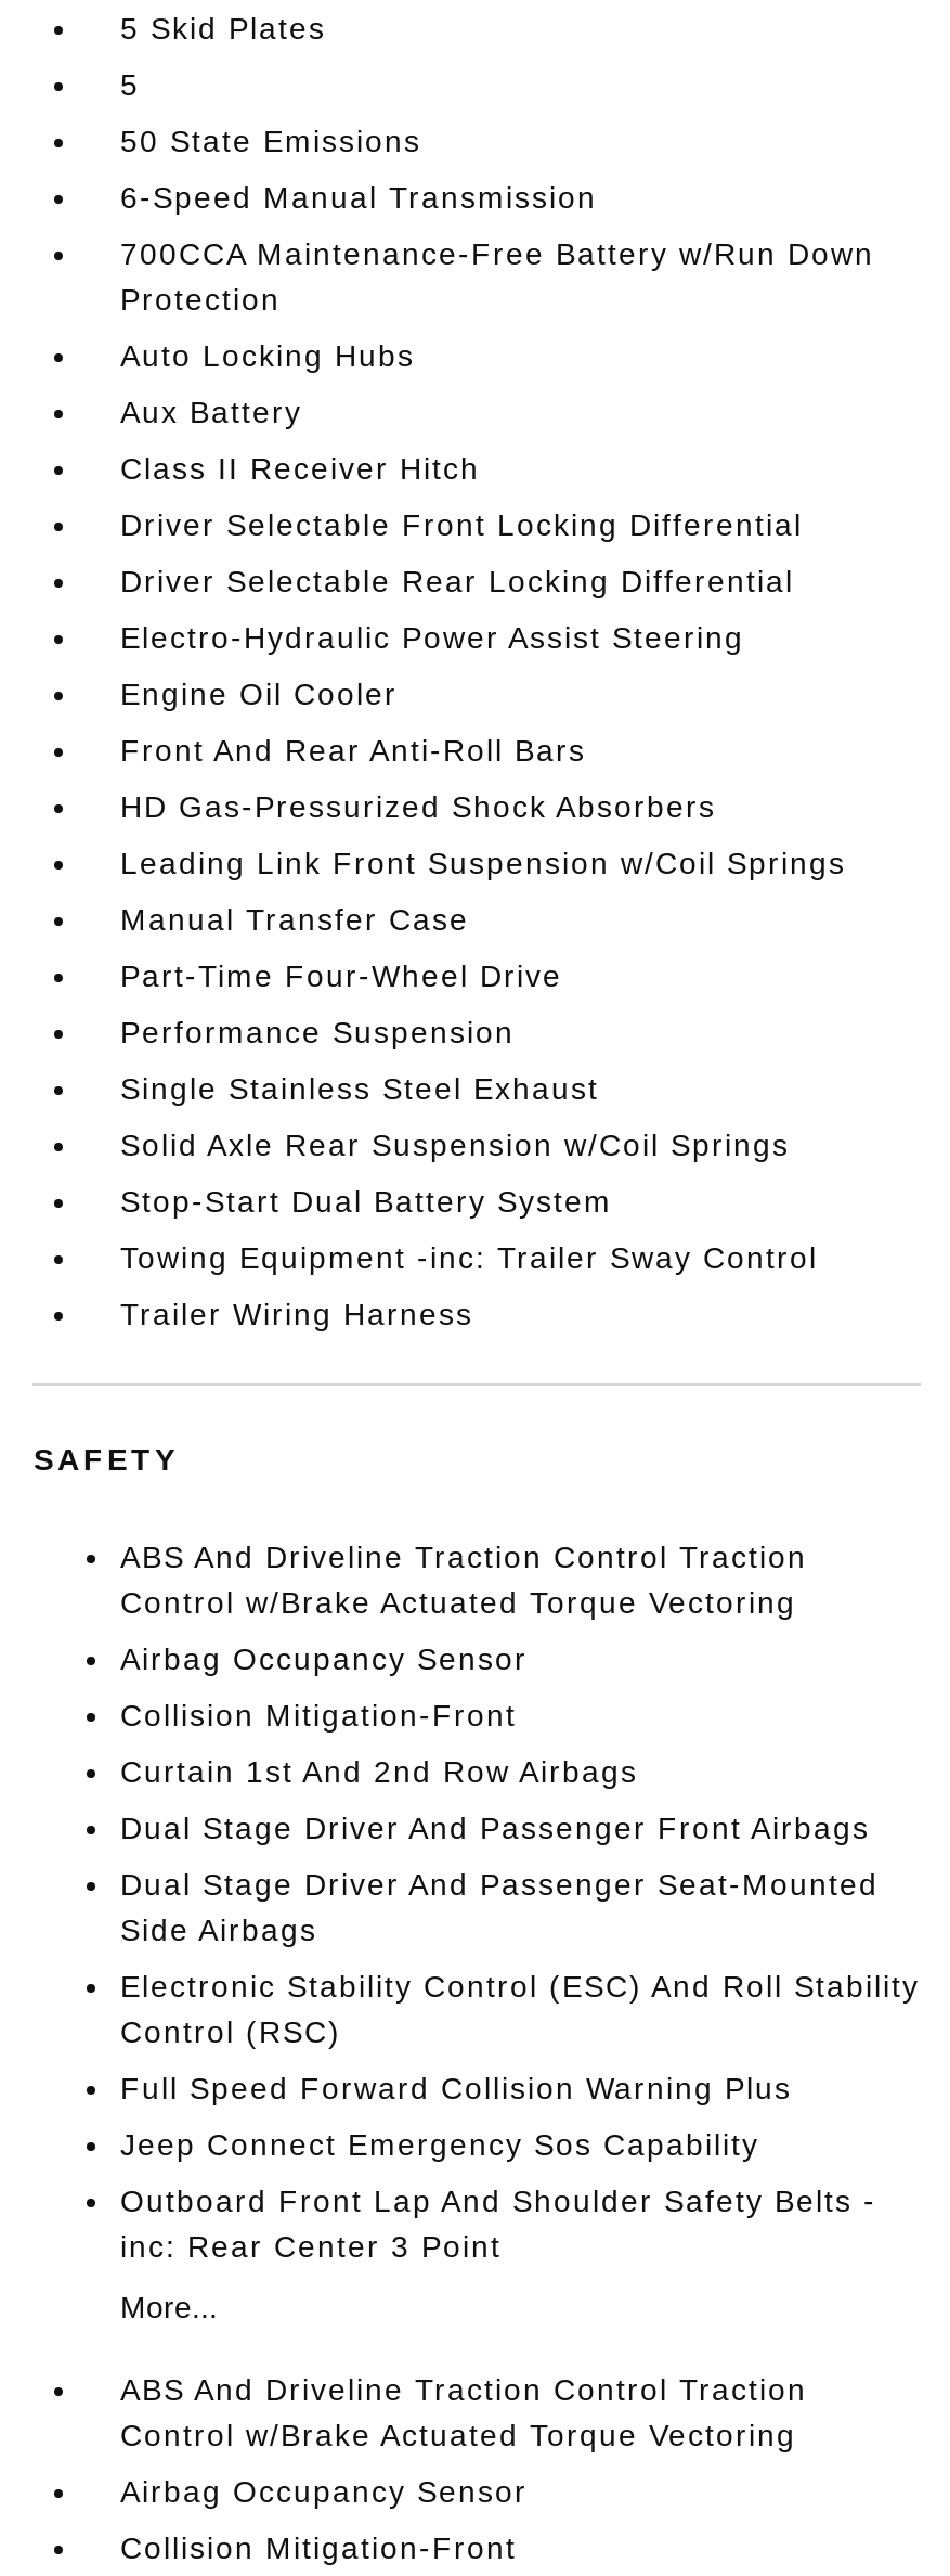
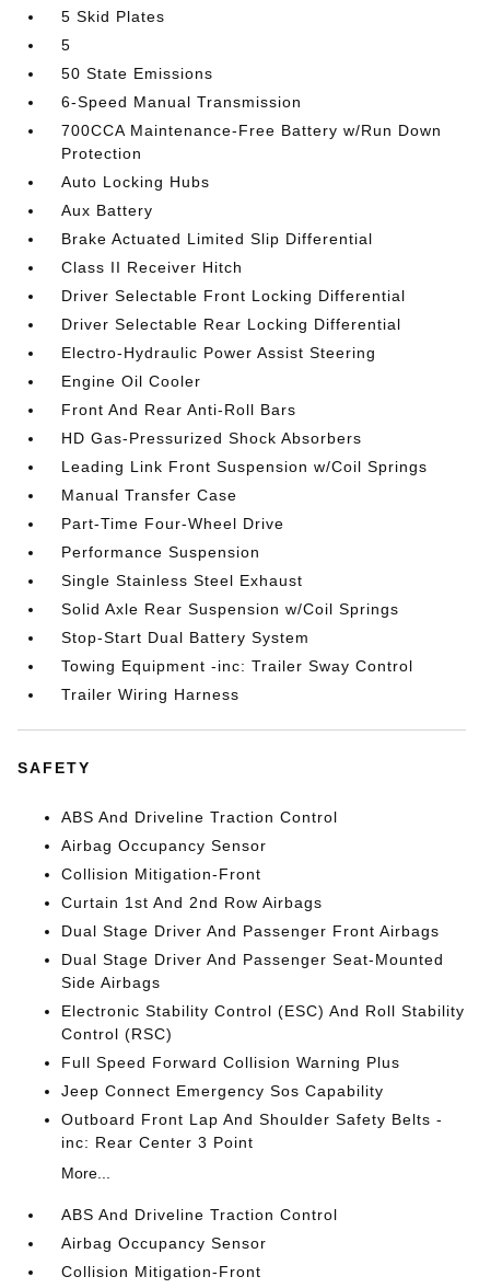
none -> [62,230,373,248] Brake Actuated Limited Slip Differential
moved [34,451,846,1477] -> [18,258,428,777]: Class II Receiver Hitch | Driver Selectable Front Locking Differential | Driver Selectable Rear Locking Differential | ... | Trailer Wiring Harness | SAFETY
[120,1540,807,1620] ABS And Driveline Traction Control Traction | Control w/Brake Actuated Torque Vectoring -> [62,808,338,826] ABS And Driveline Traction Control
[120,2372,807,2452] ABS And Driveline Traction Control Traction | Control w/Brake Actuated Torque Vectoring -> [62,1206,338,1223] ABS And Driveline Traction Control

